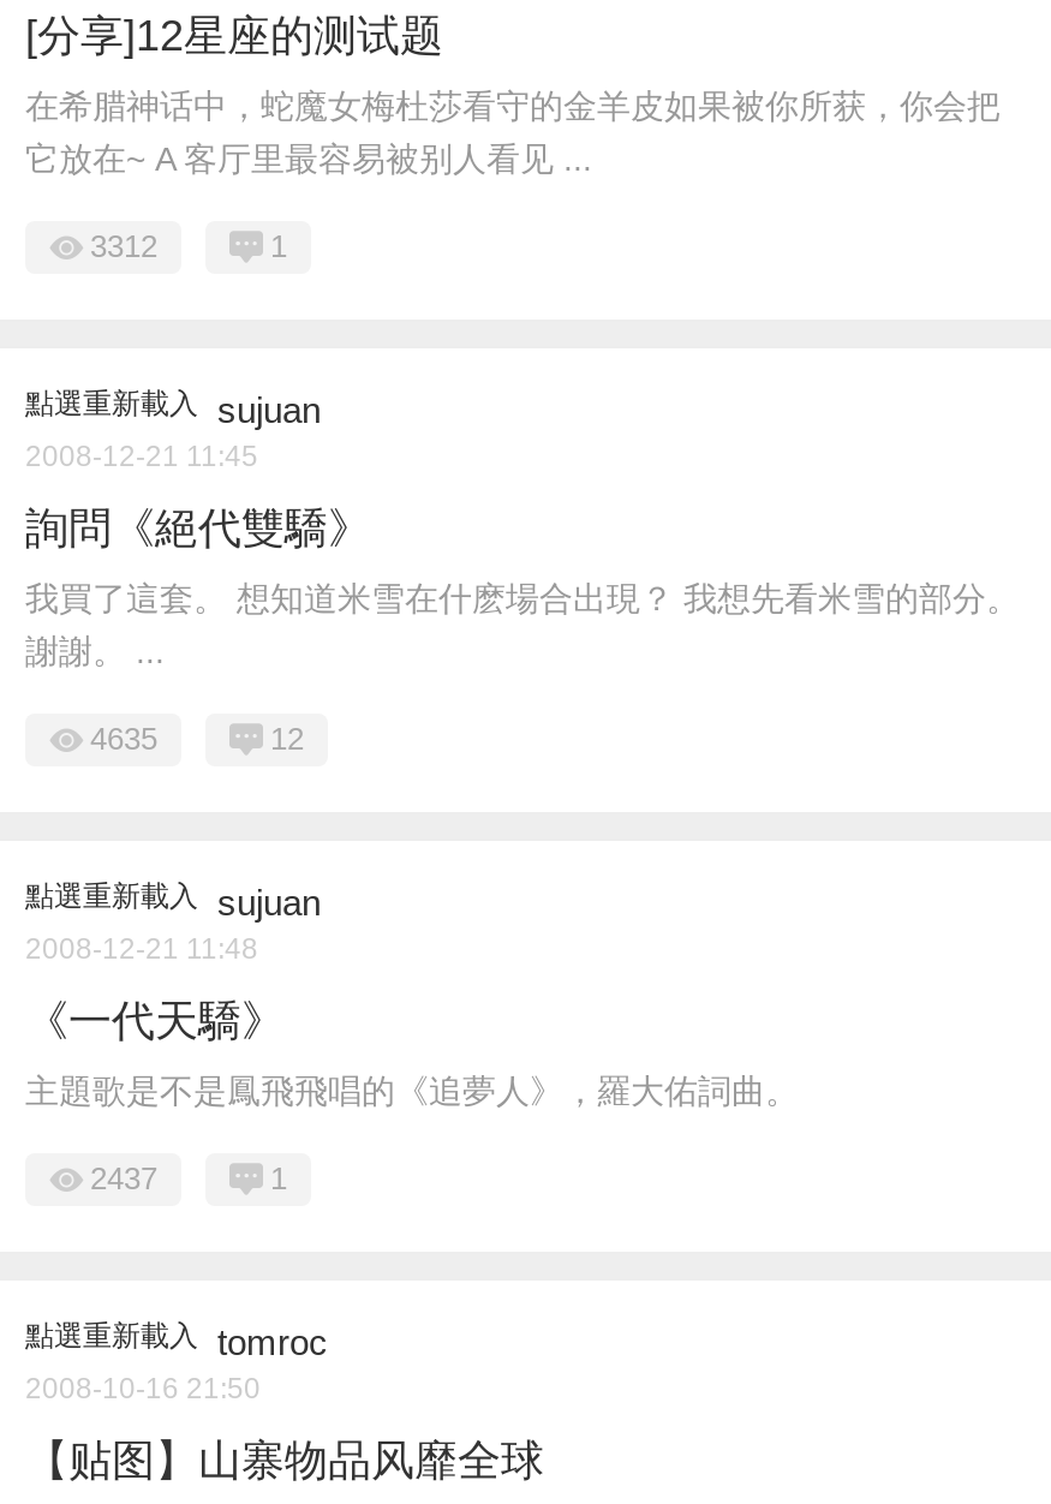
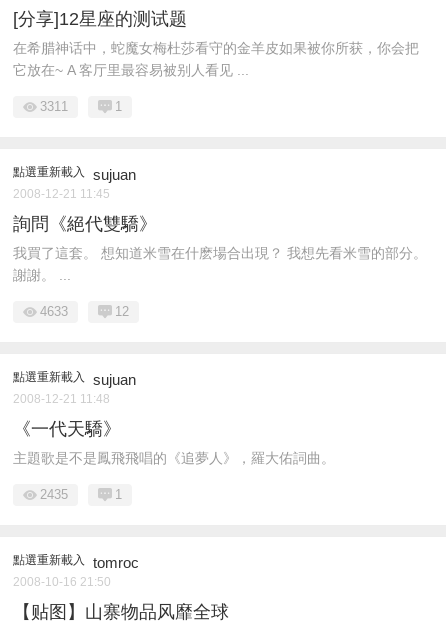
[90,228,157,264] 3312 -> [40,99,68,114] 3311
[90,721,157,757] 4635 -> [40,304,68,319] 4633
[90,1160,157,1196] 2437 -> [40,487,68,502] 2435

